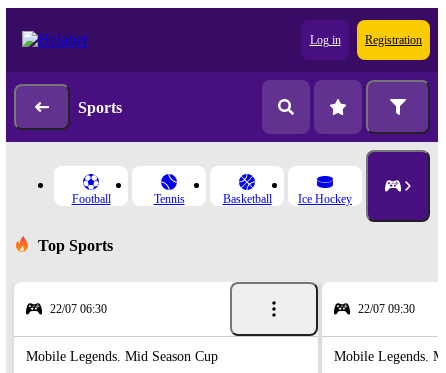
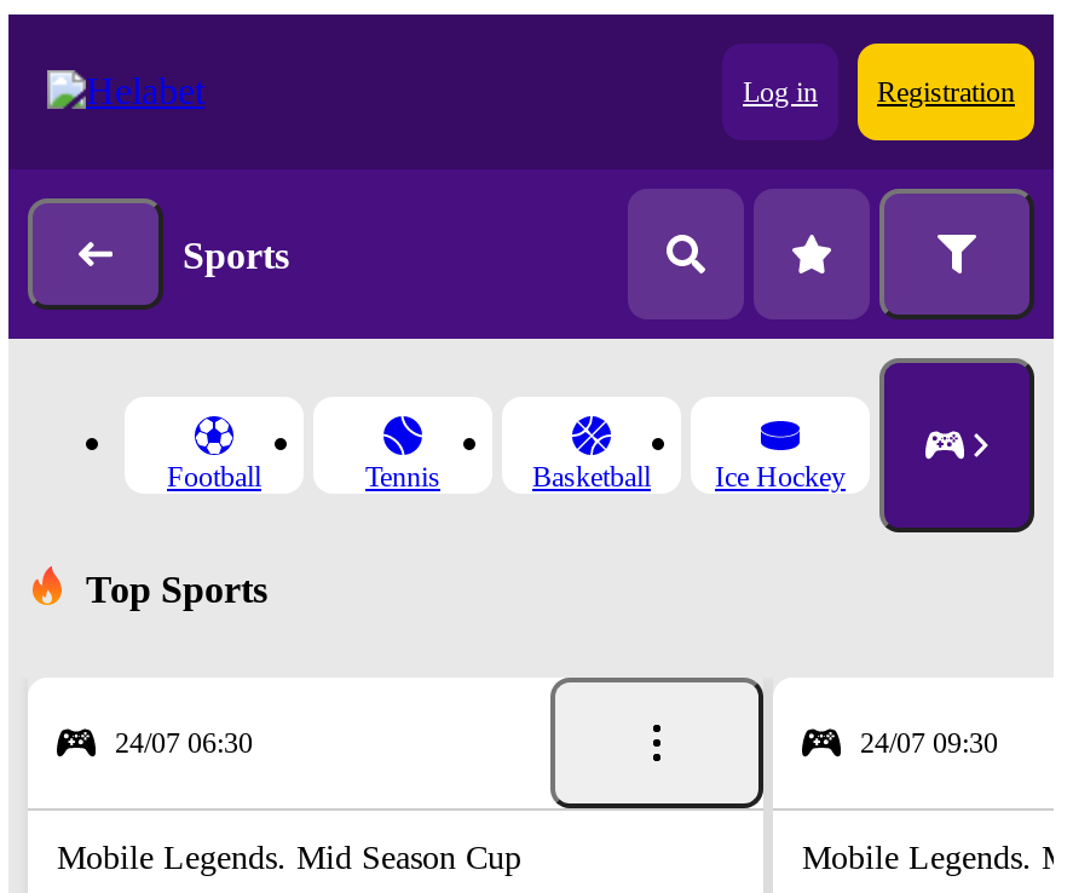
[50,302,107,316] 22/07 06:30 -> [115,726,253,760] 24/07 06:30
[358,302,415,316] 22/07 09:30 -> [860,726,998,760] 24/07 09:30

